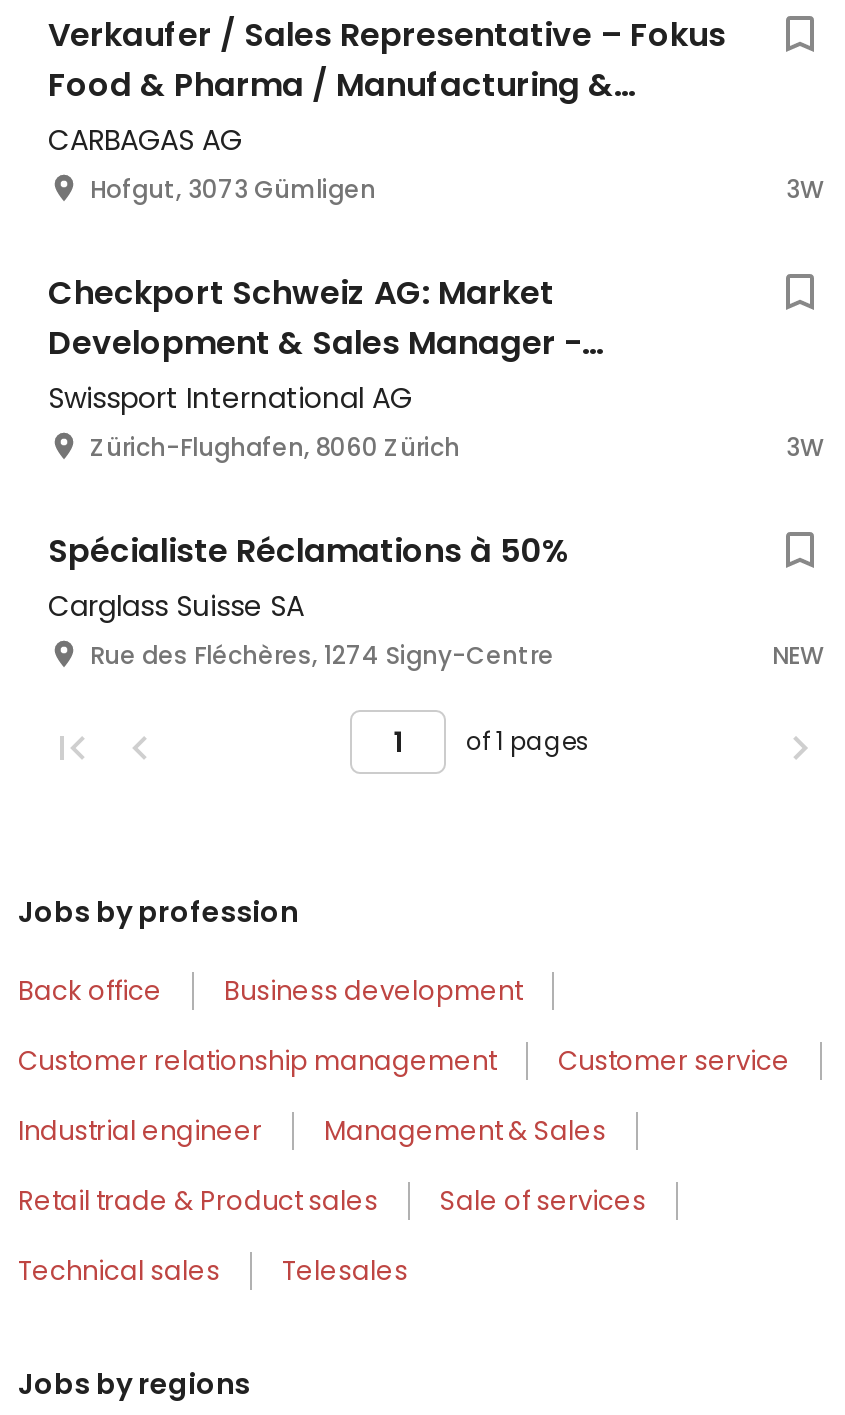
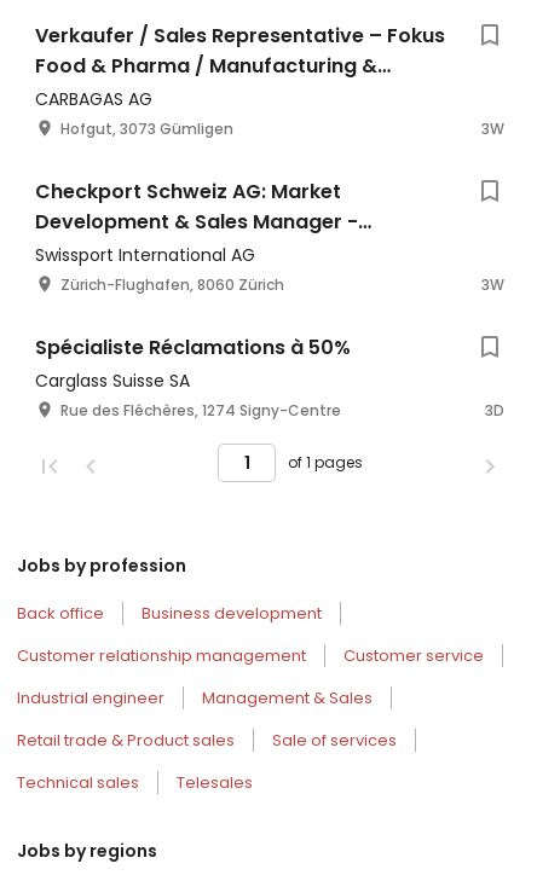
[772,638,824,672] NEW -> [485,400,504,421] 3D

